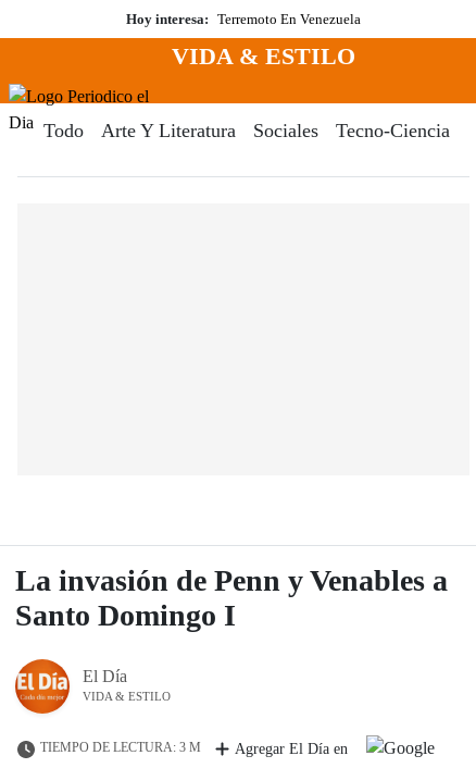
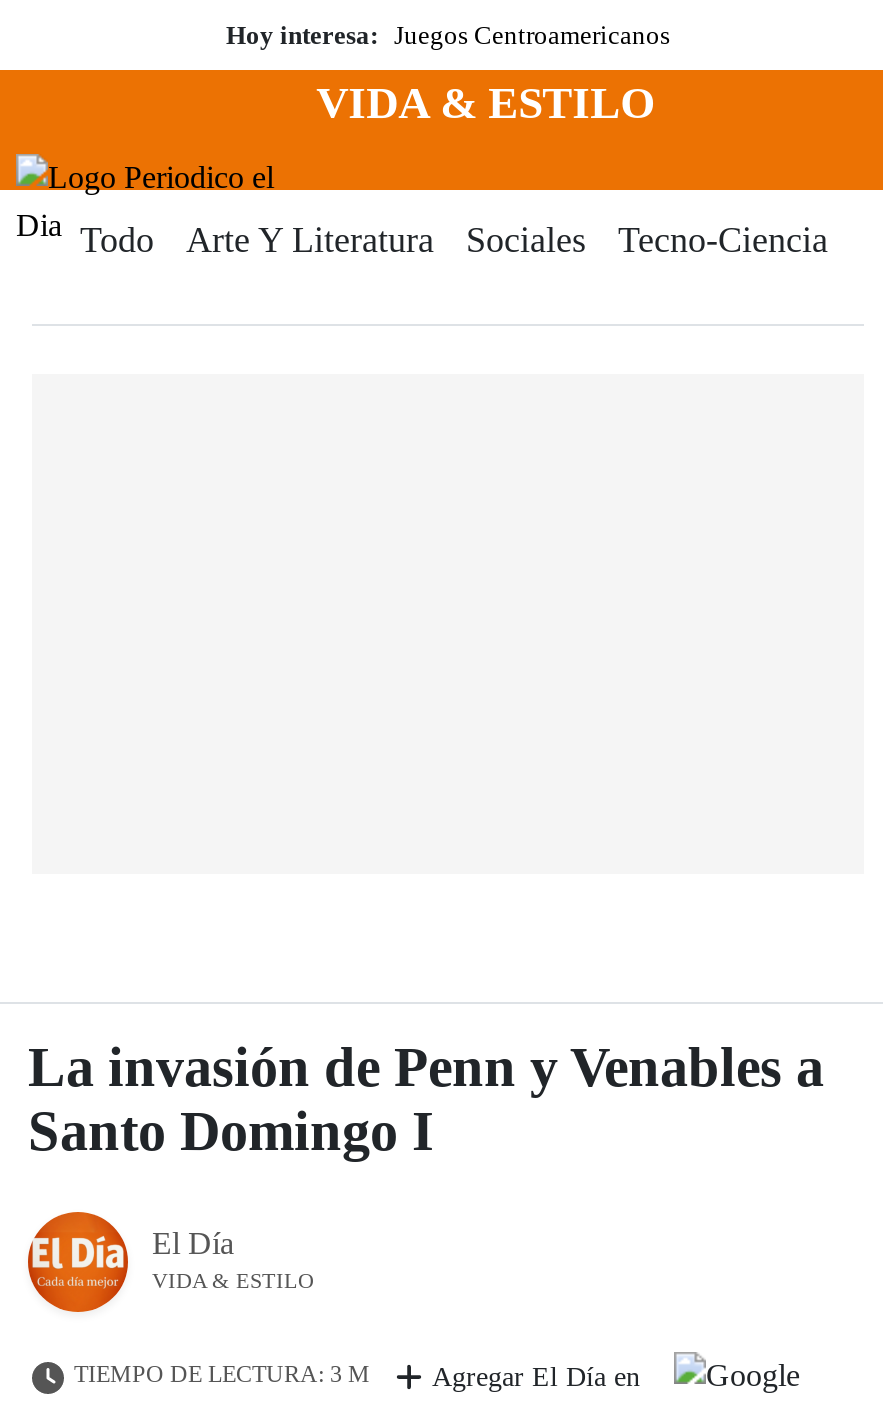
[126,11,361,27] Hoy interesa: Terremoto En Venezuela -> [226,20,670,50] Hoy interesa: Juegos Centroamericanos

